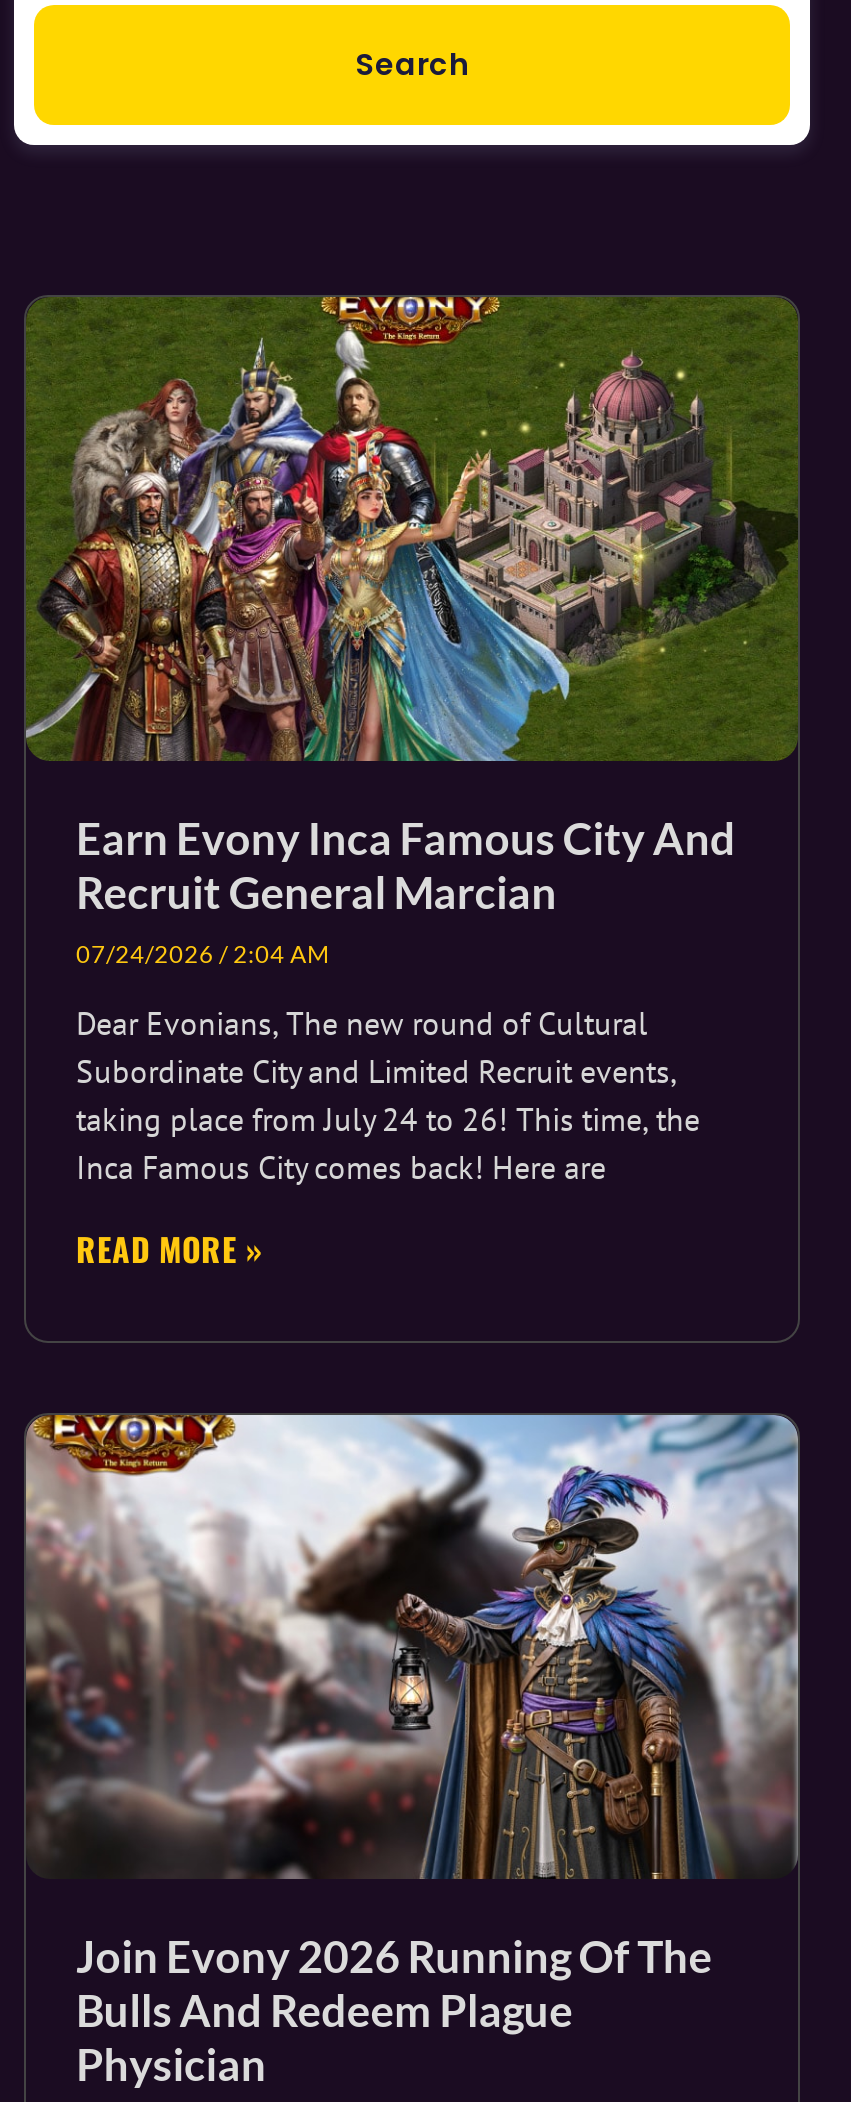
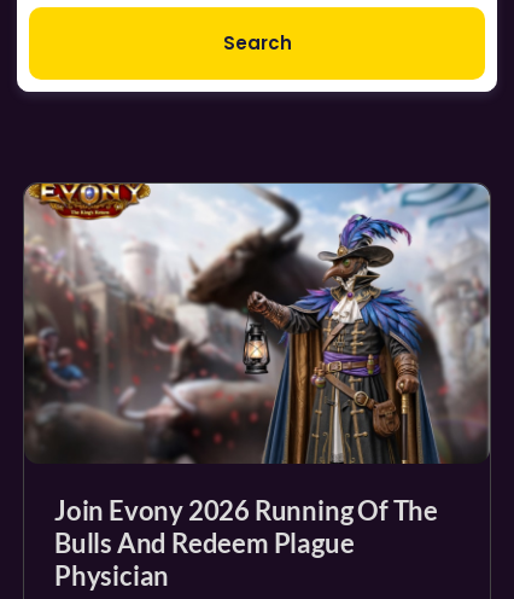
[24,295,798,1273] [image] | Earn Evony Inca Famous City And | Recruit General Marcian | 07/24/2026 2:04 AM | Dear Evonians, The new round of Cultural | Subordinate City and Limited Recruit events, | taking place from July 24 to 26! This time, the | Inca Famous City comes back! Here are | READ MORE » -> none

